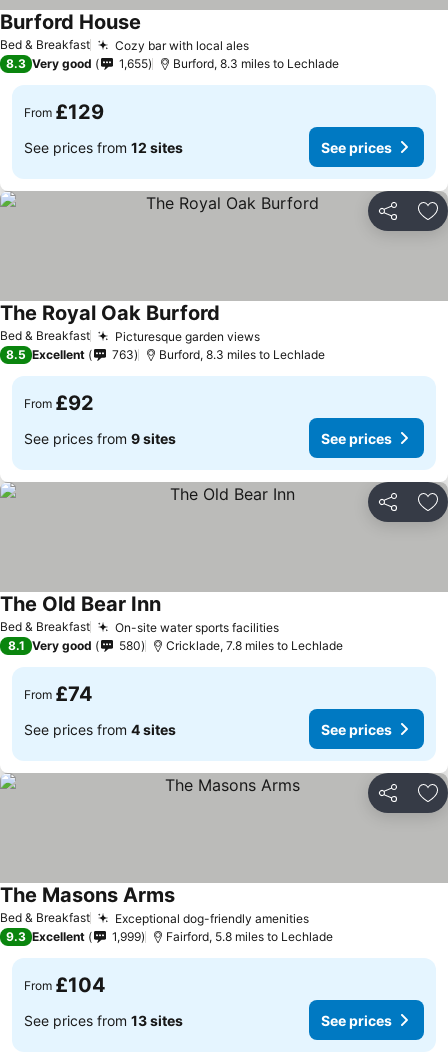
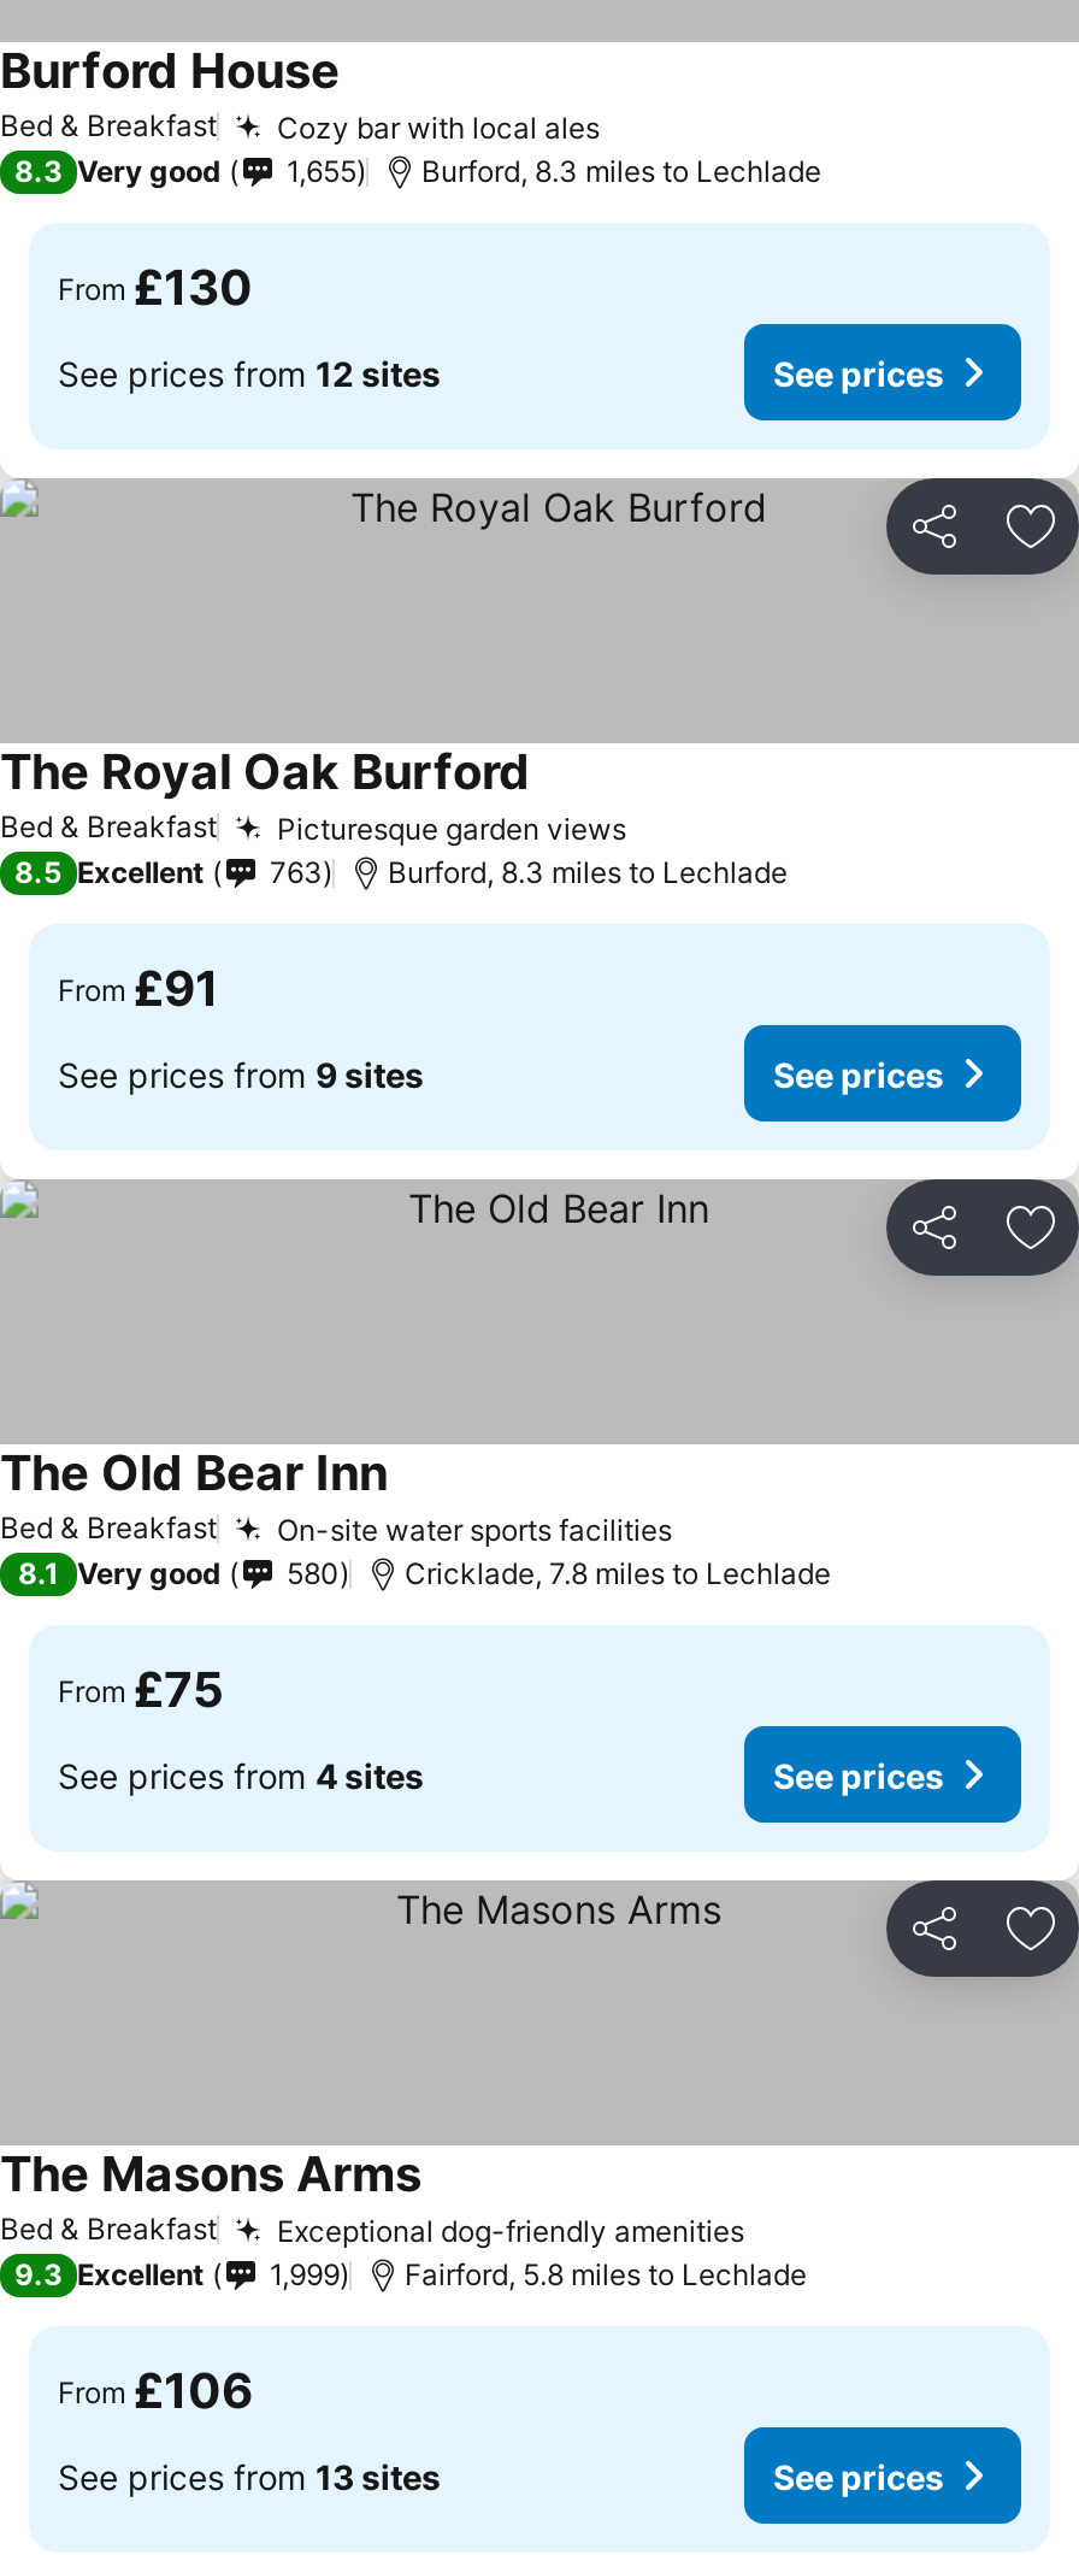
[24,100,104,124] From £129 -> [58,259,253,317] From £130
[24,391,94,415] From £92 -> [58,960,219,1018] From £91
[24,682,93,706] From £74 -> [58,1661,224,1719] From £75
[24,973,106,997] From £104 -> [58,2362,253,2420] From £106

